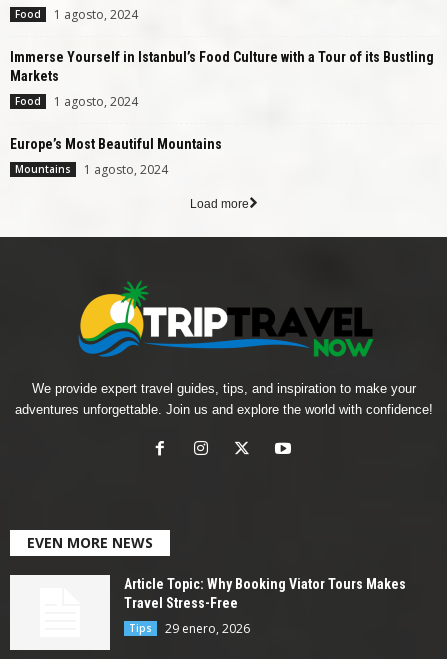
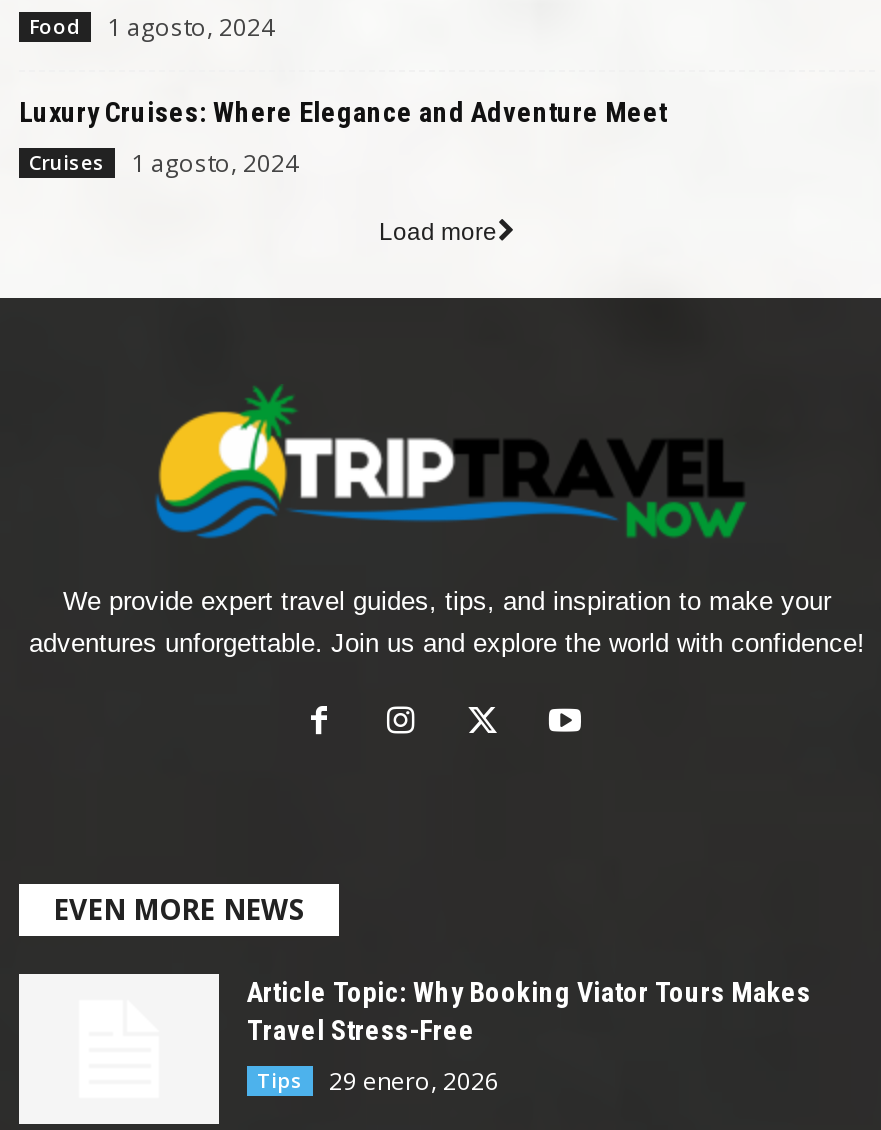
[10,49,434,176] Immerse Yourself in Istanbul’s Food Culture with a Tour of its Bustling | Markets | Food | 1 agosto, 2024 | Europe’s Most Beautiful Mountains | Mountains -> [19,95,667,175] Luxury Cruises: Where Elegance and Adventure Meet | Cruises

